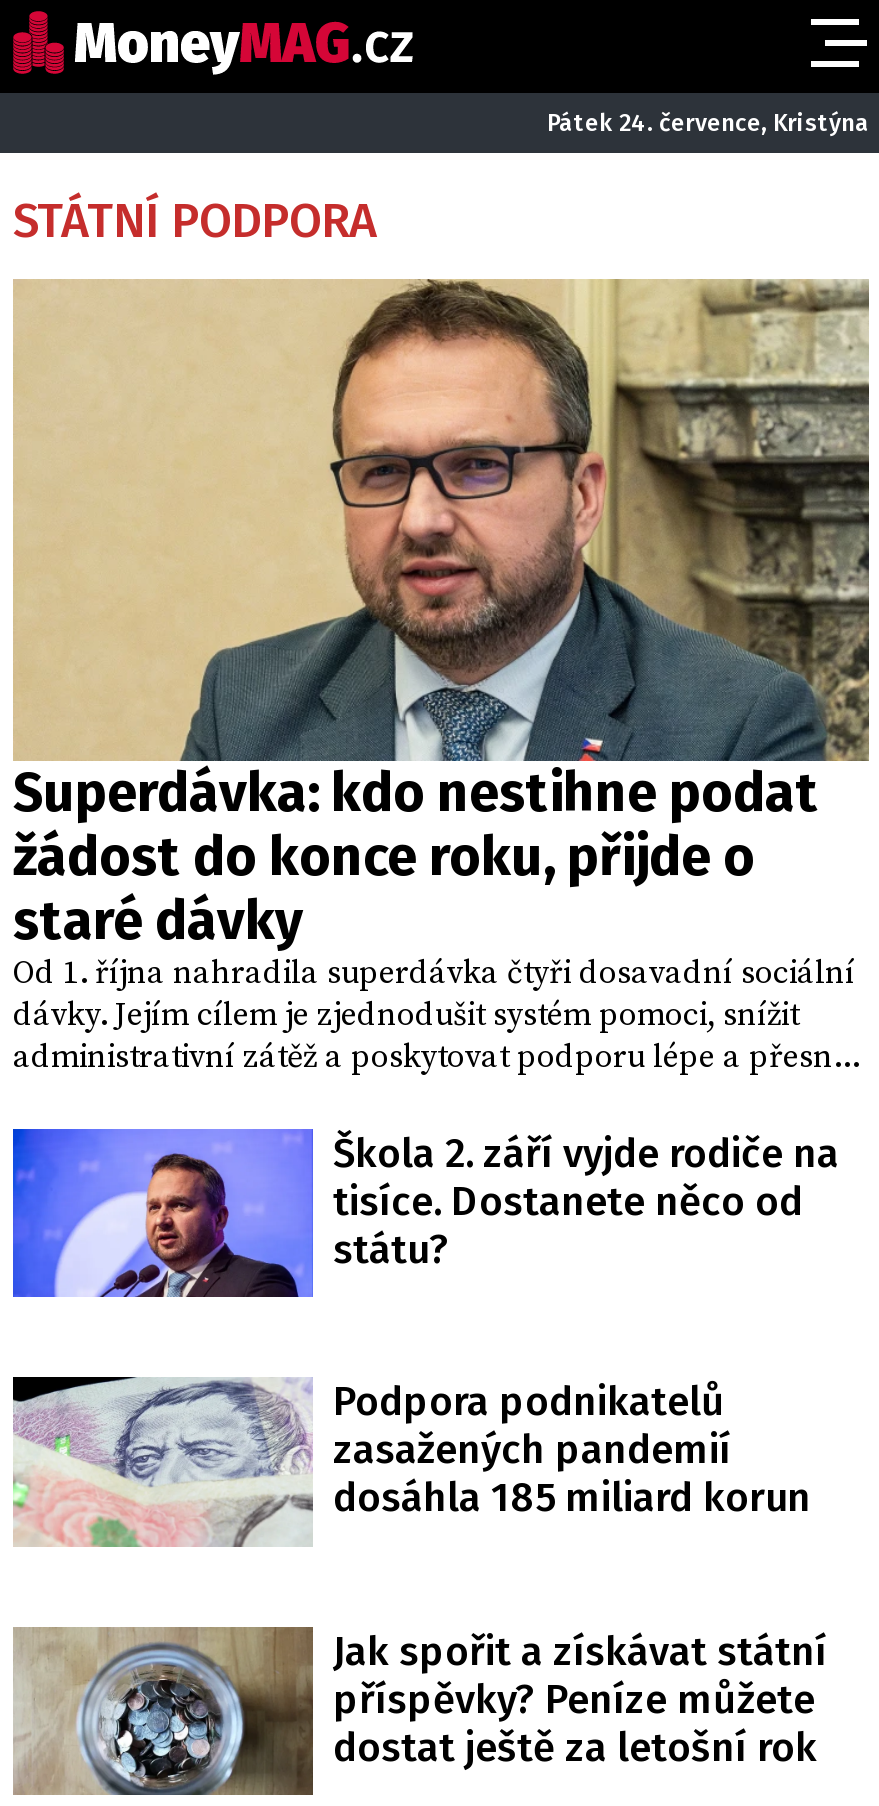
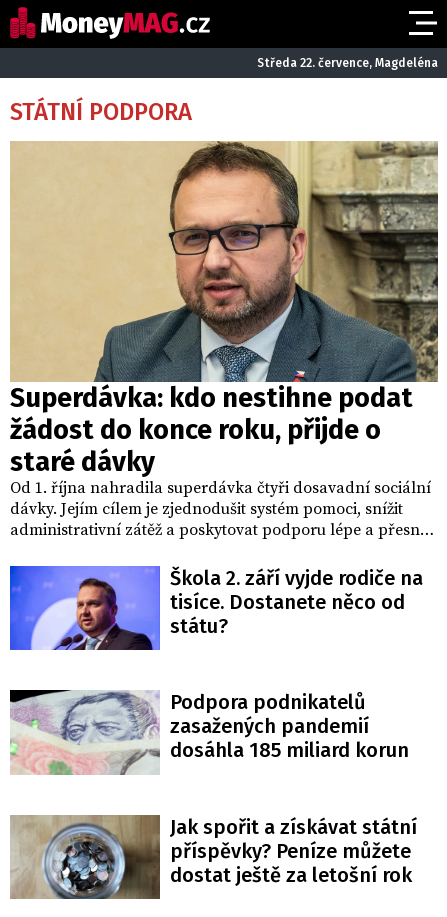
[547,108,869,136] Pátek 24. července, Kristýna -> [257,55,438,69] Středa 22. července, Magdeléna

